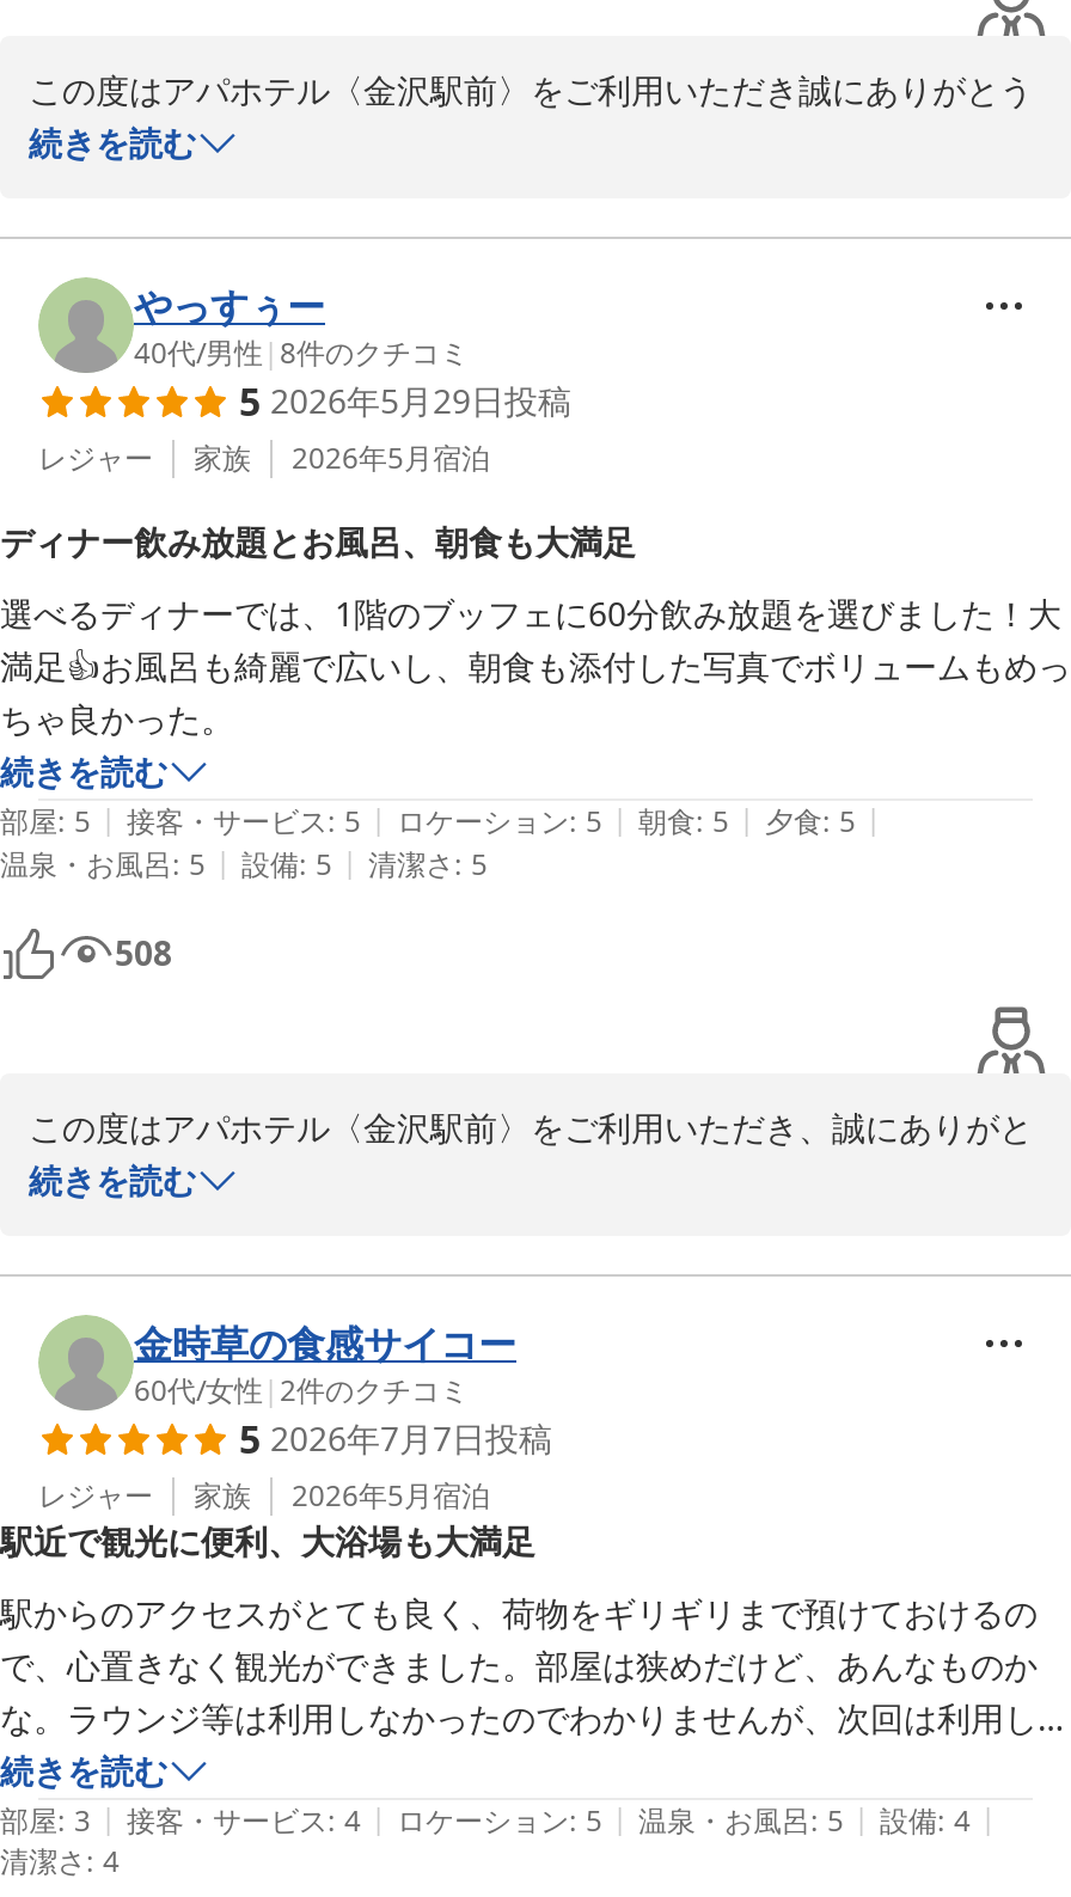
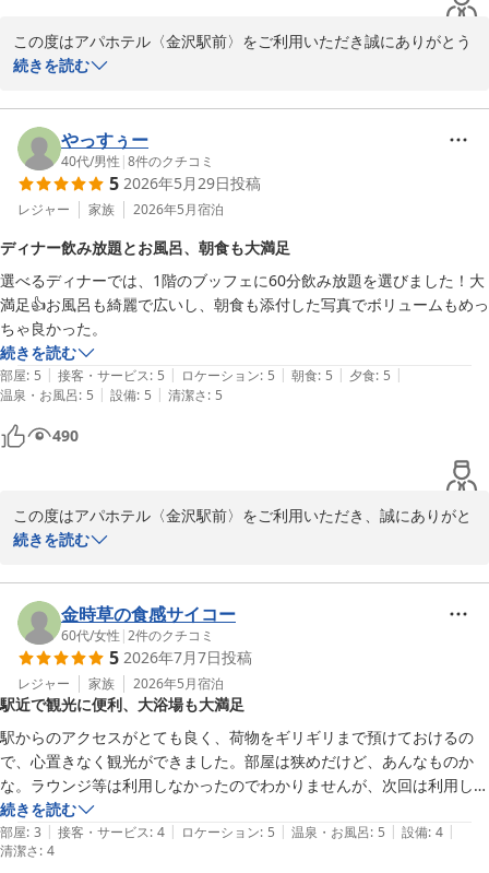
[115,930,172,975] 508 -> [52,425,79,446] 490

